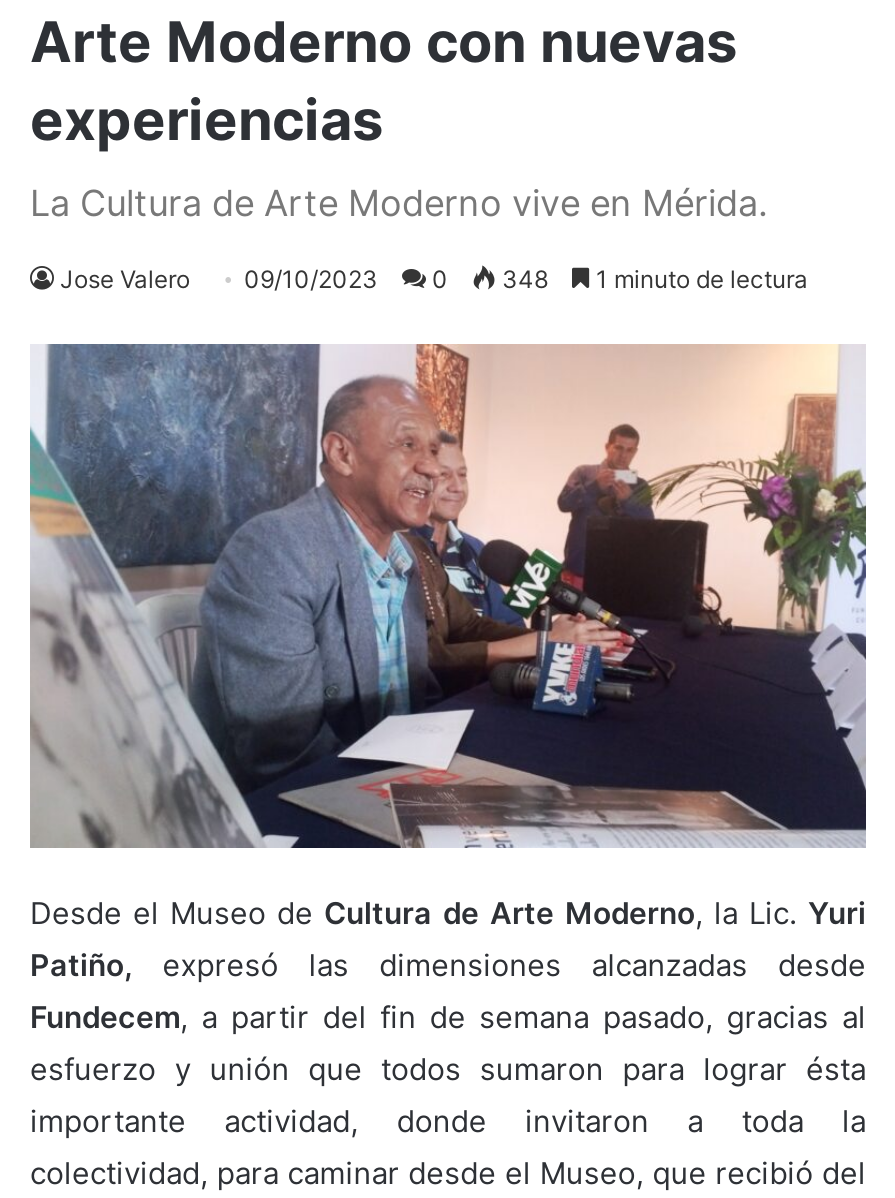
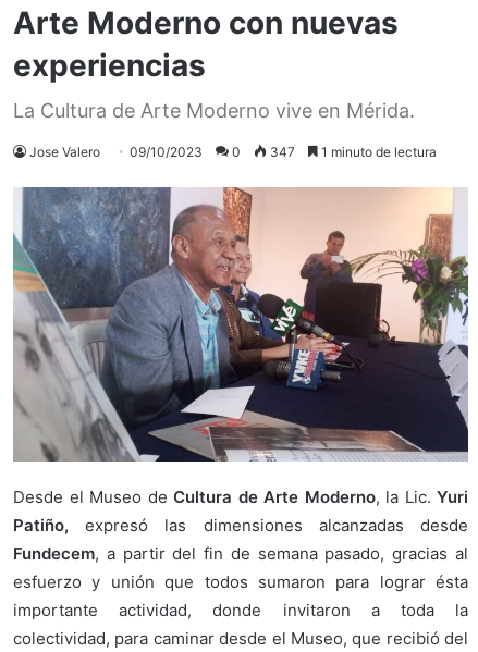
[60,263,808,293] Jose Valero 09/10/2023 0 348 1 minuto de lectura -> [29,143,437,160] Jose Valero 09/10/2023 0 347 1 minuto de lectura

